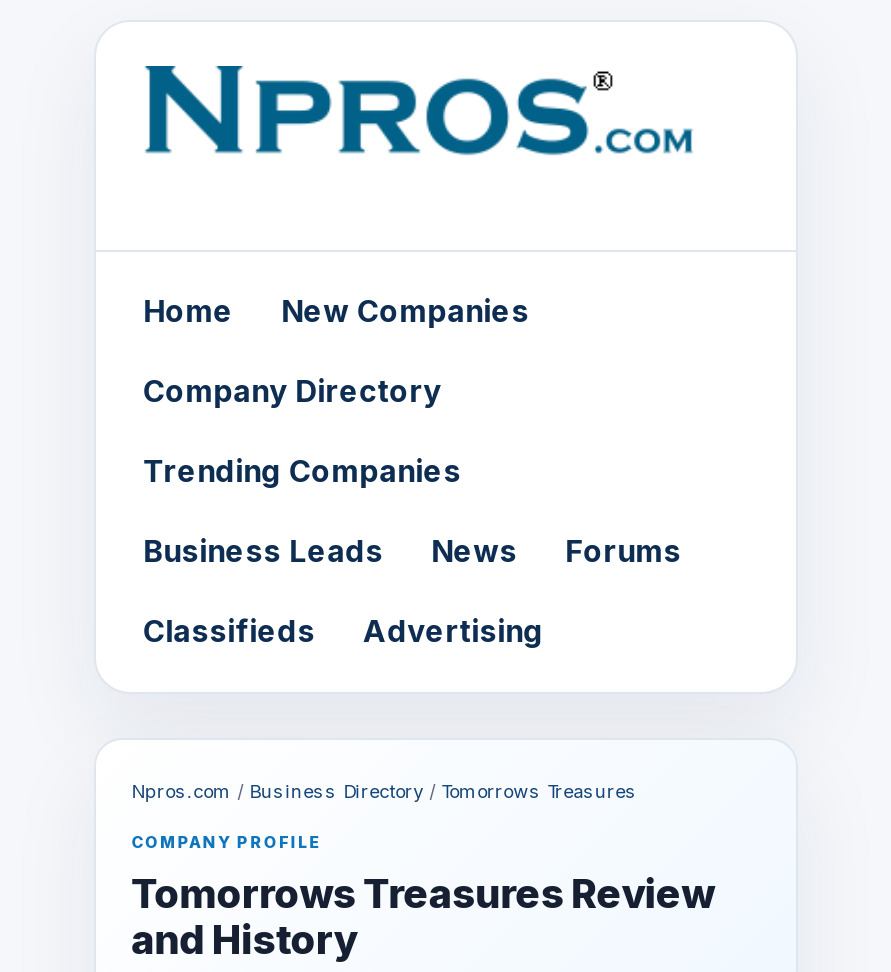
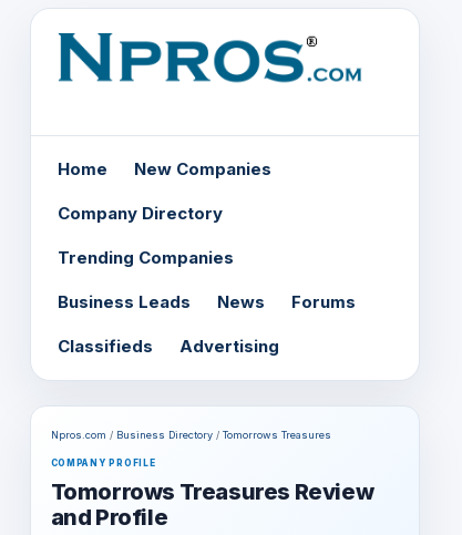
[131,915,356,963] and History -> [51,504,168,530] and Profile

